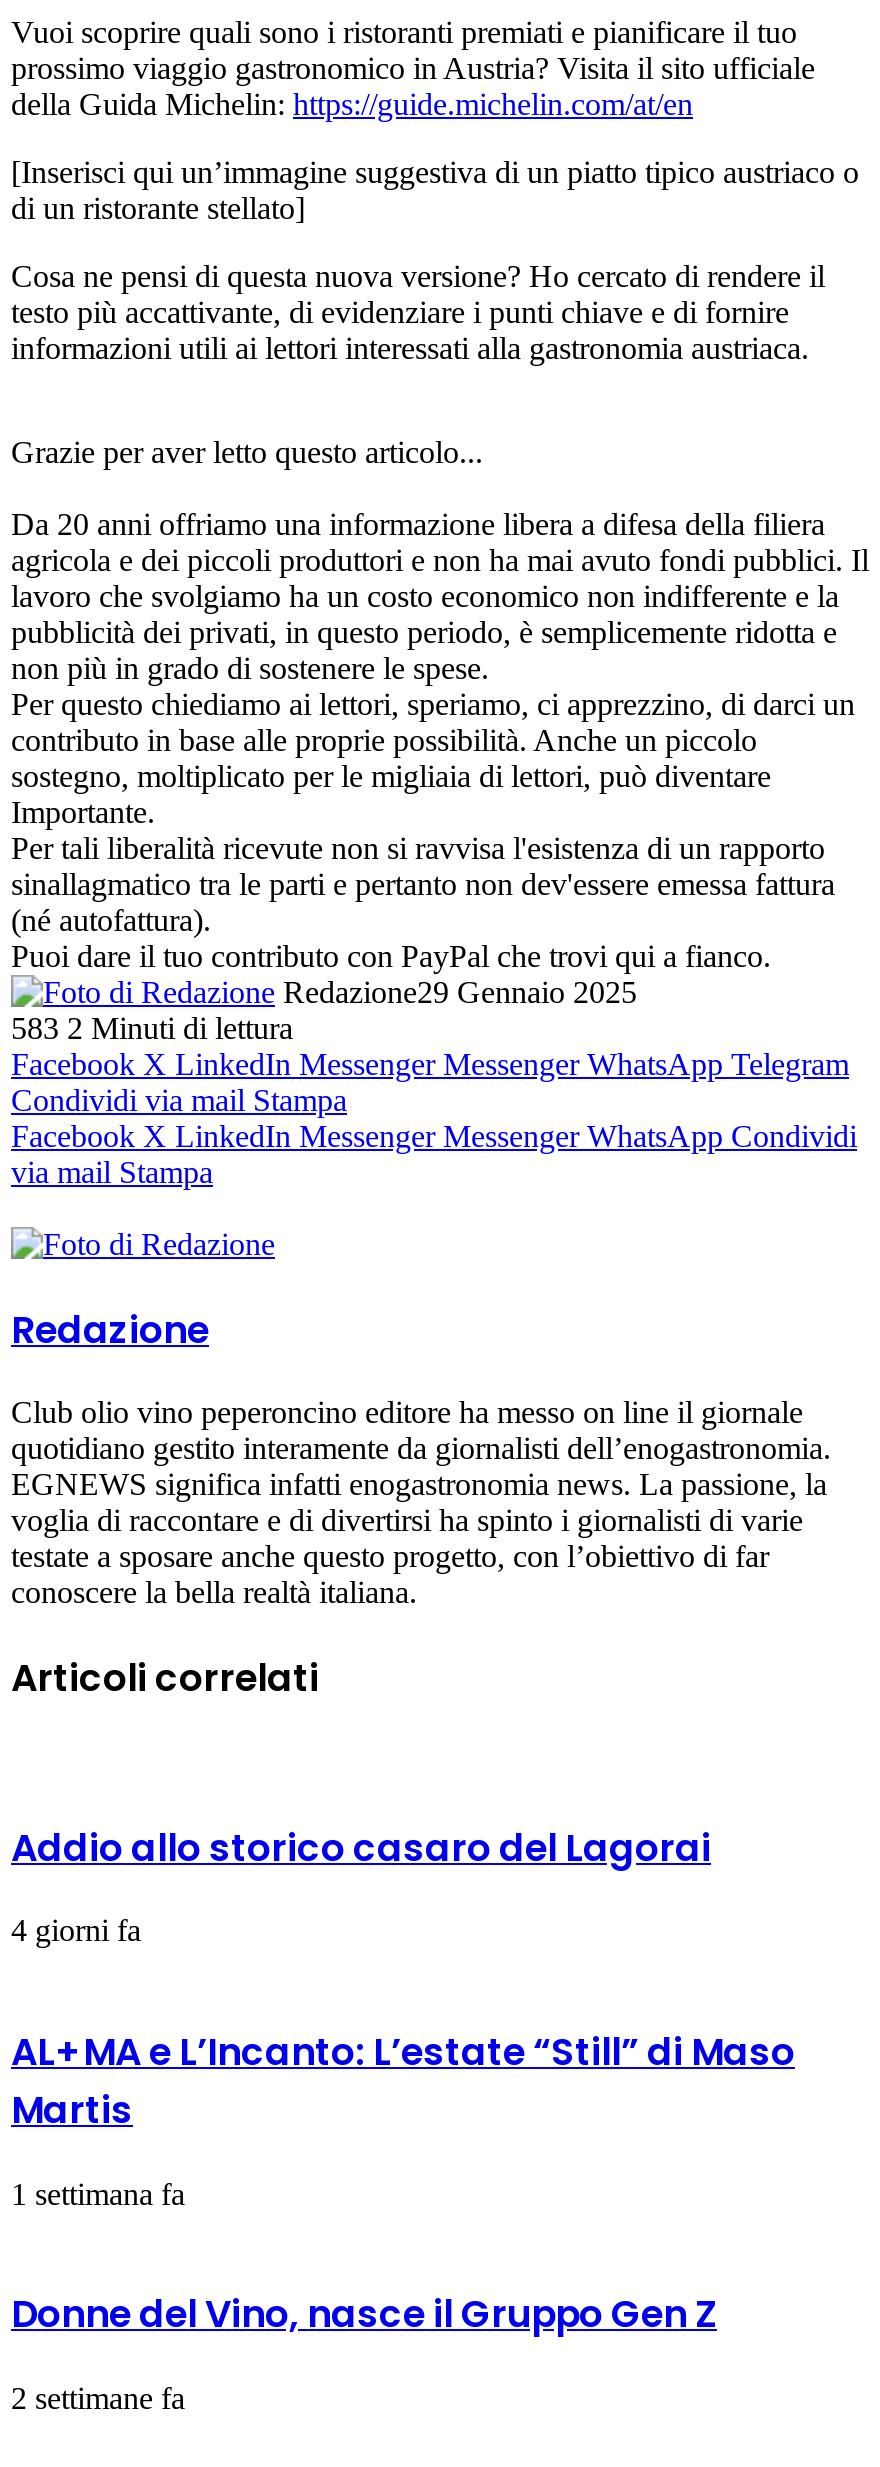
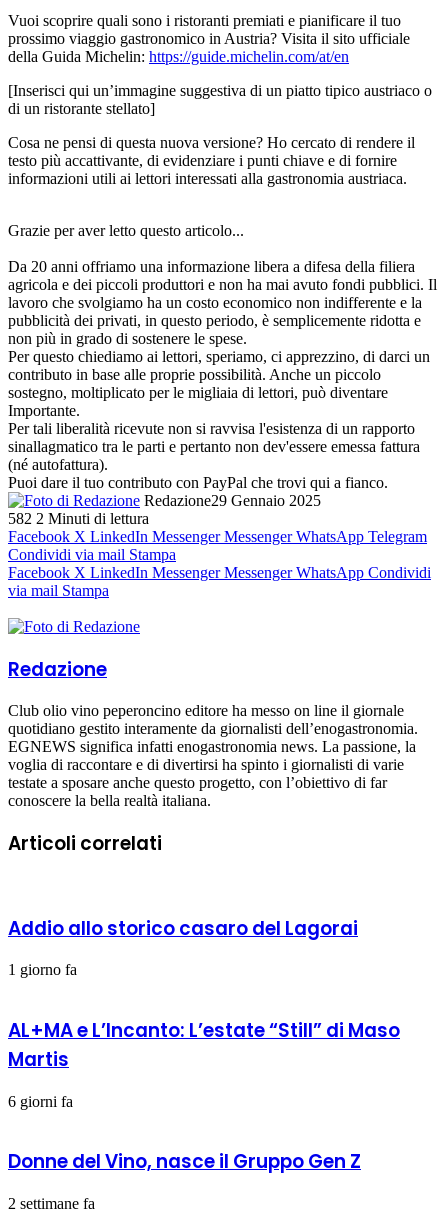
[11,1011,293,1045] 583 2 Minuti di lettura -> [8,510,149,527] 582 2 Minuti di lettura
[11,1914,141,1948] 4 giorni fa -> [8,961,77,978] 1 giorno fa
[11,2176,185,2210] 1 settimana fa -> [8,1093,73,1110] 6 giorni fa

